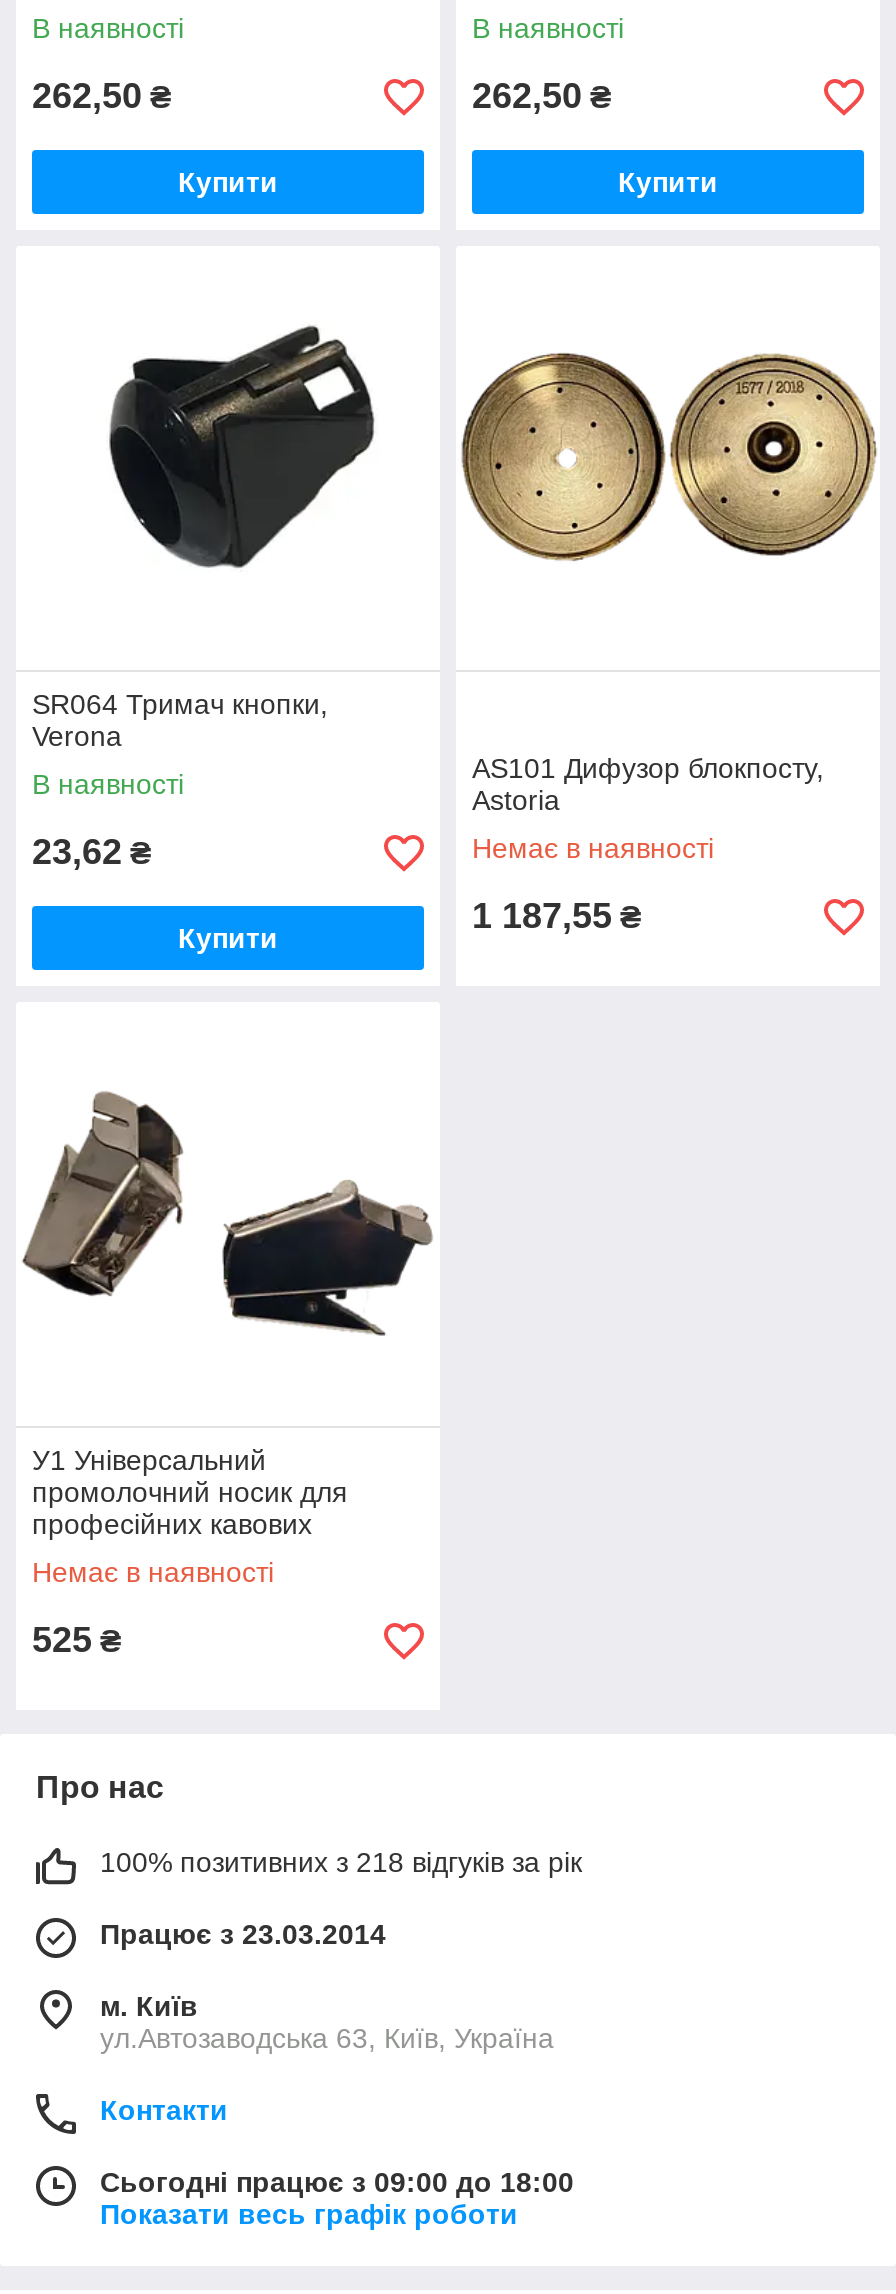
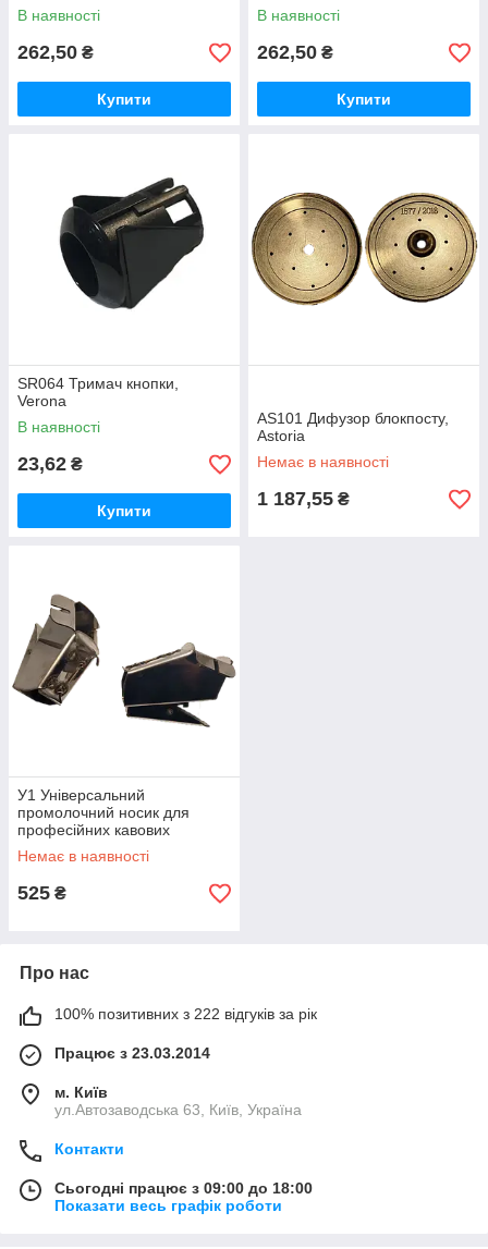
[100,1846,582,1878] 100% позитивних з 218 відгуків за рік -> [54,1005,317,1023] 100% позитивних з 222 відгуків за рік

